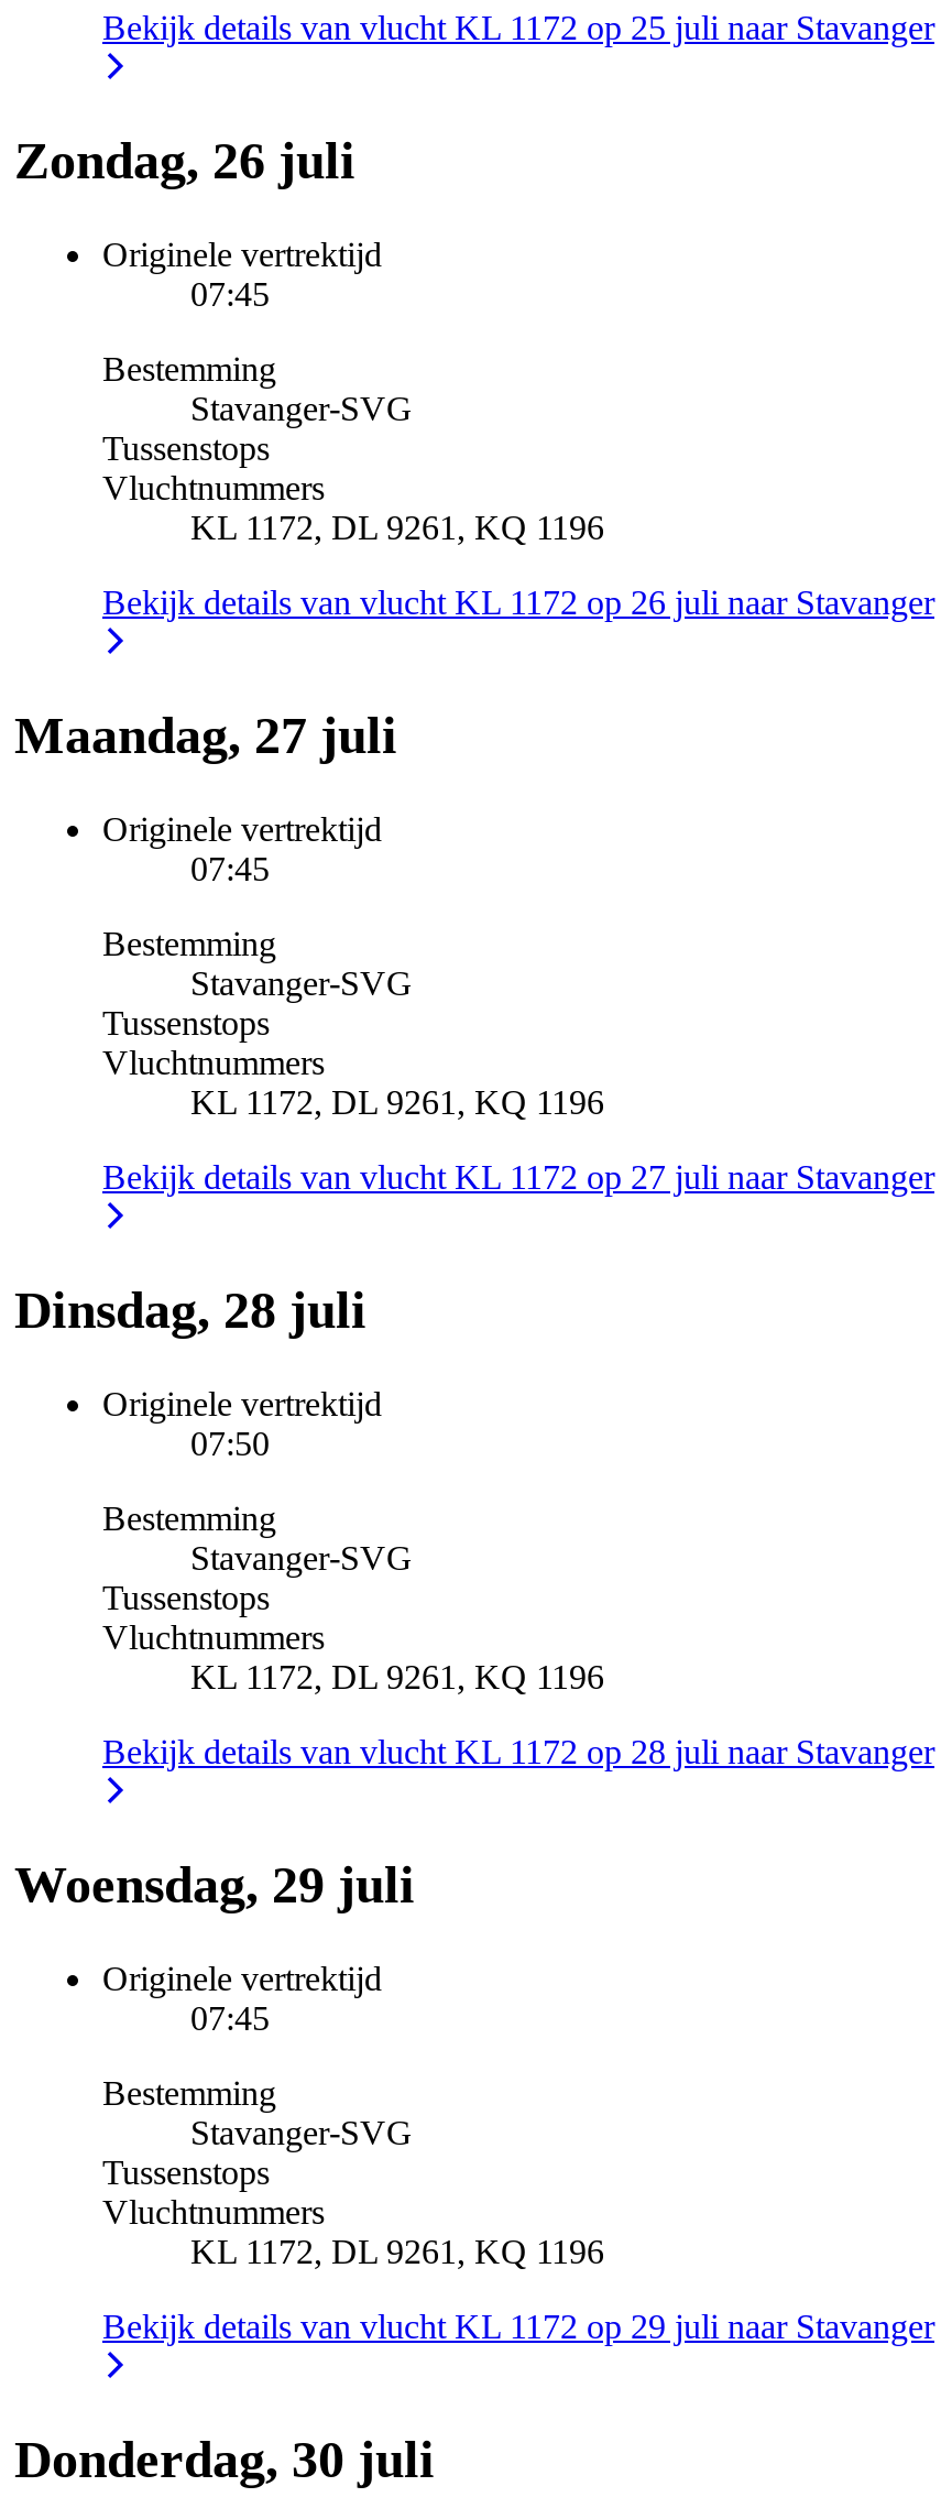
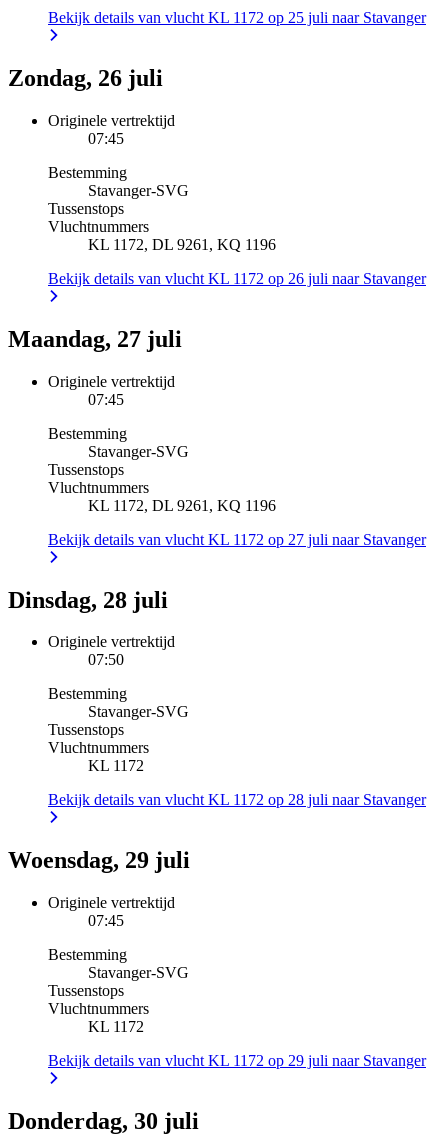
[190,1658,604,1695] KL 1172, DL 9261, KQ 1196 -> [88,757,144,774] KL 1172
[190,2232,604,2270] KL 1172, DL 9261, KQ 1196 -> [88,1018,144,1035] KL 1172

